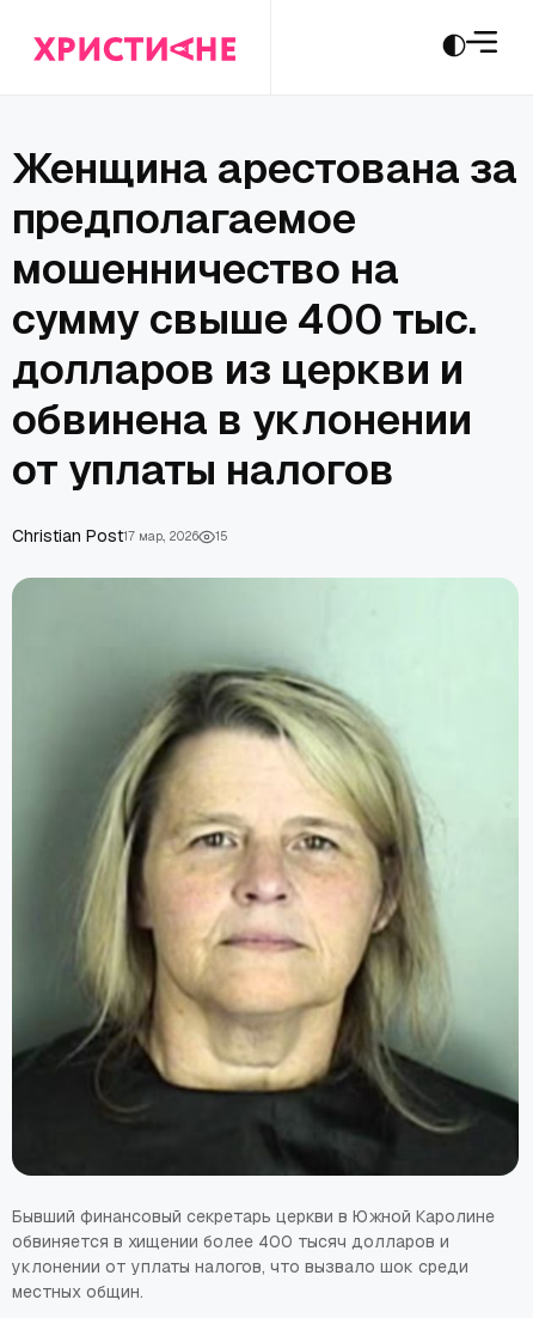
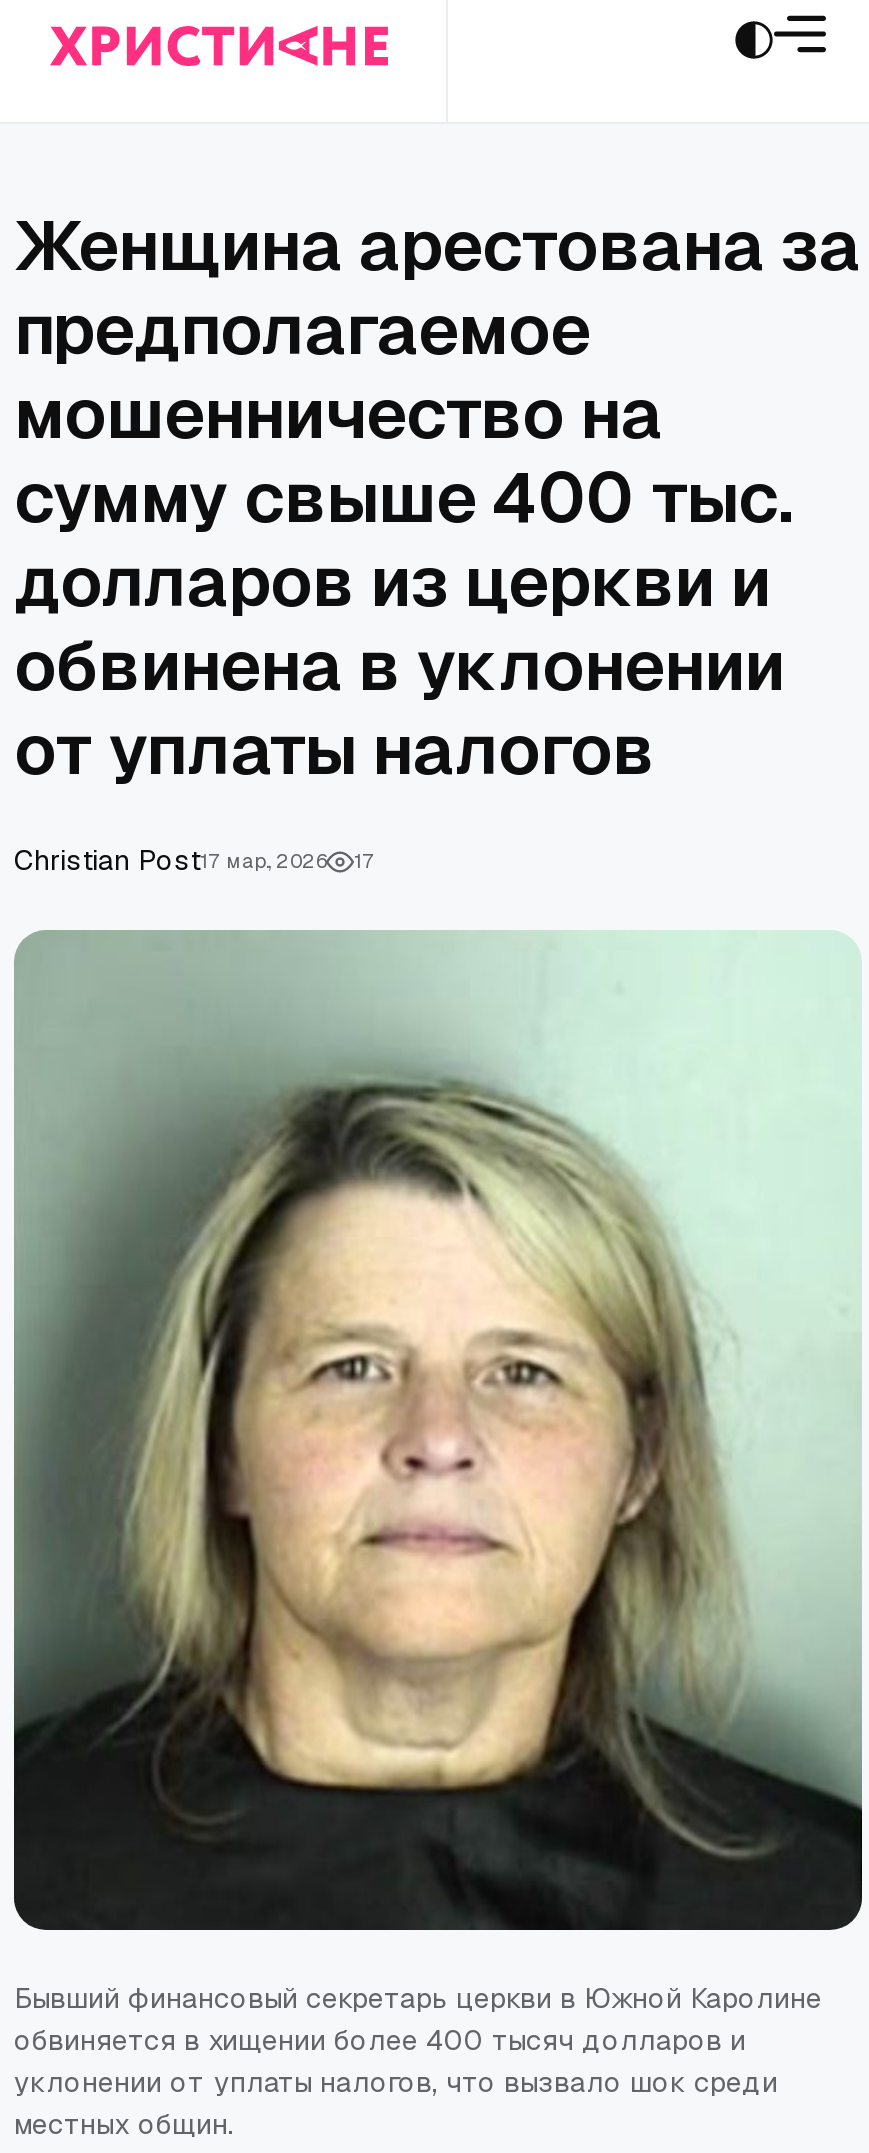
[215,529,228,544] 15 -> [354,848,374,874] 17

